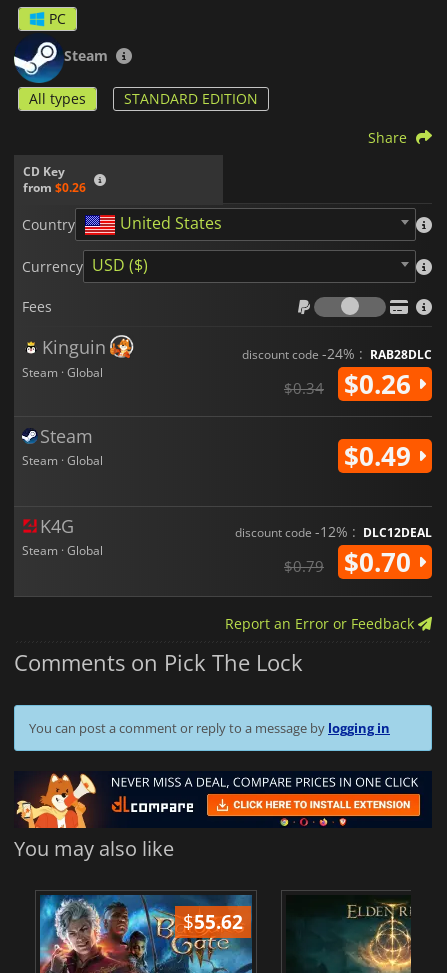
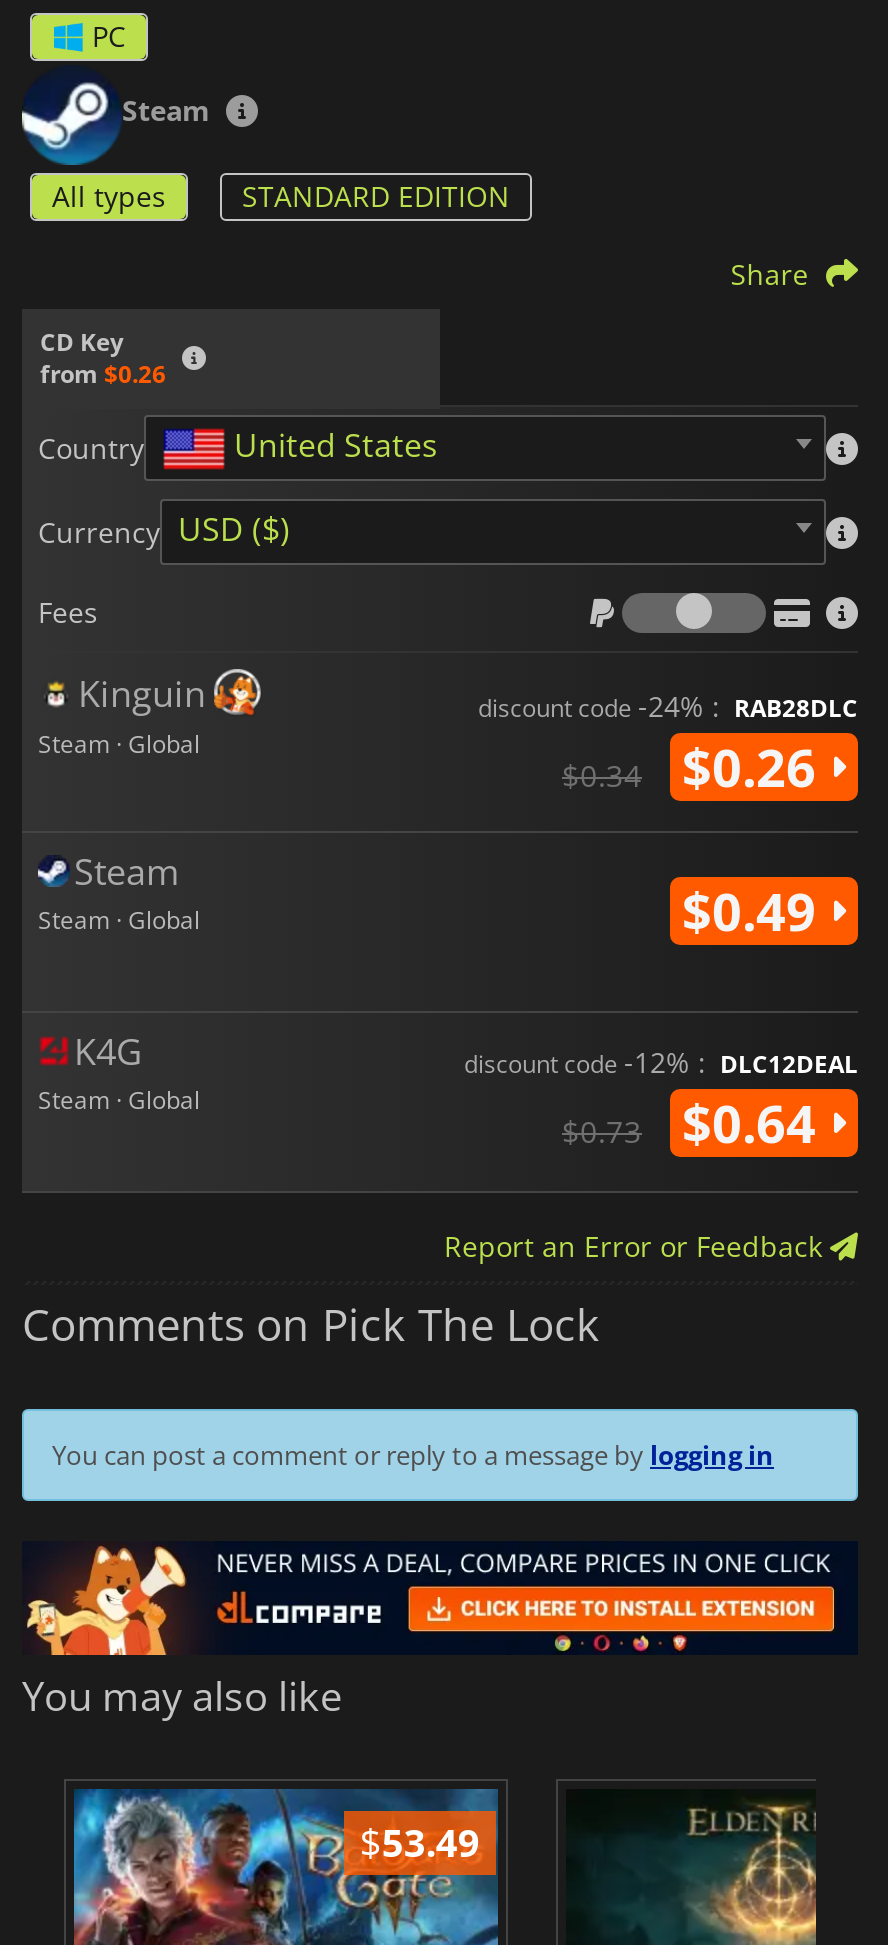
[344,544,418,580] $0.70 -> [682,1086,830,1158] $0.64
[284,556,324,576] $0.79 -> [562,1110,642,1150] $0.73
[183,908,243,935] $55.62 -> [360,1815,480,1869] $53.49

